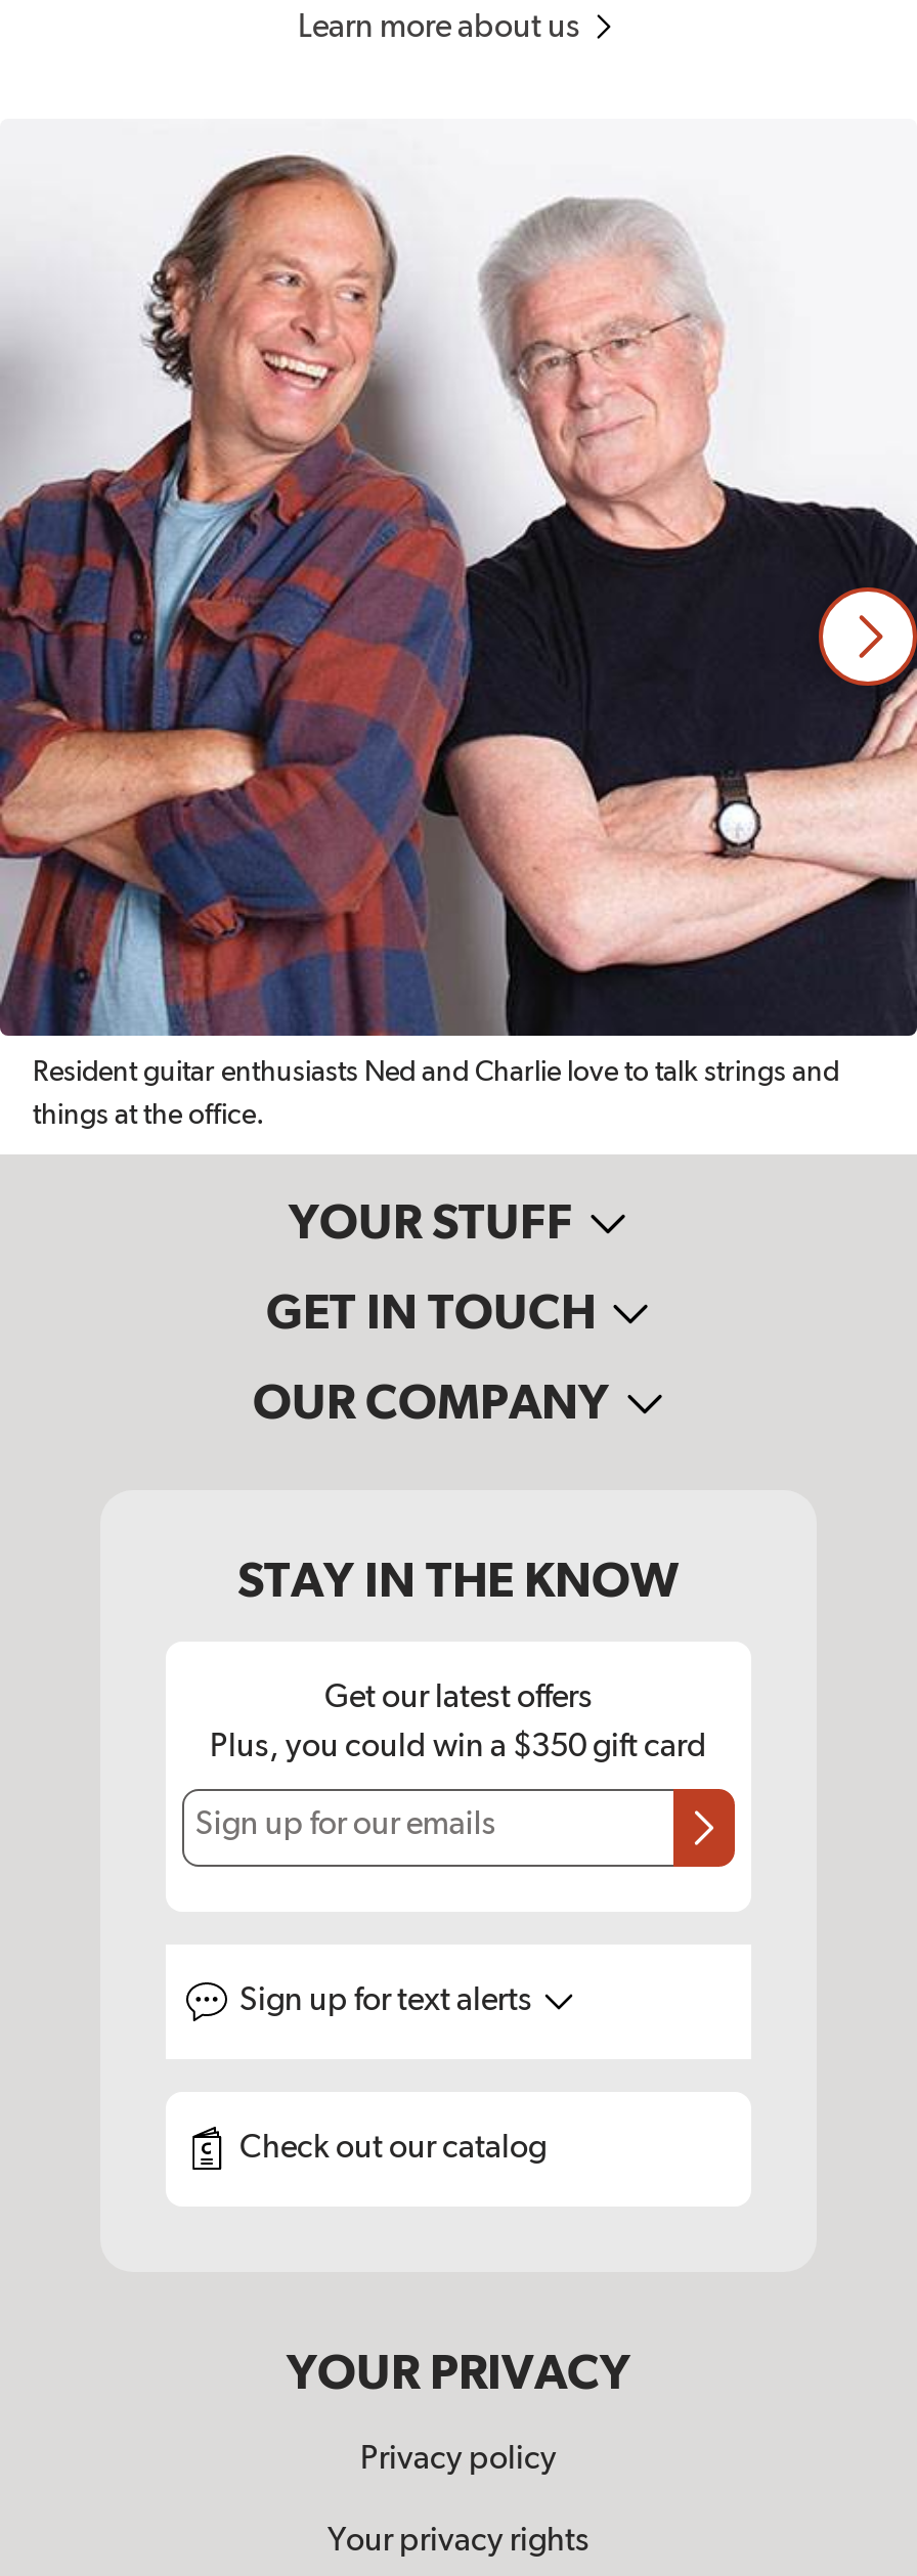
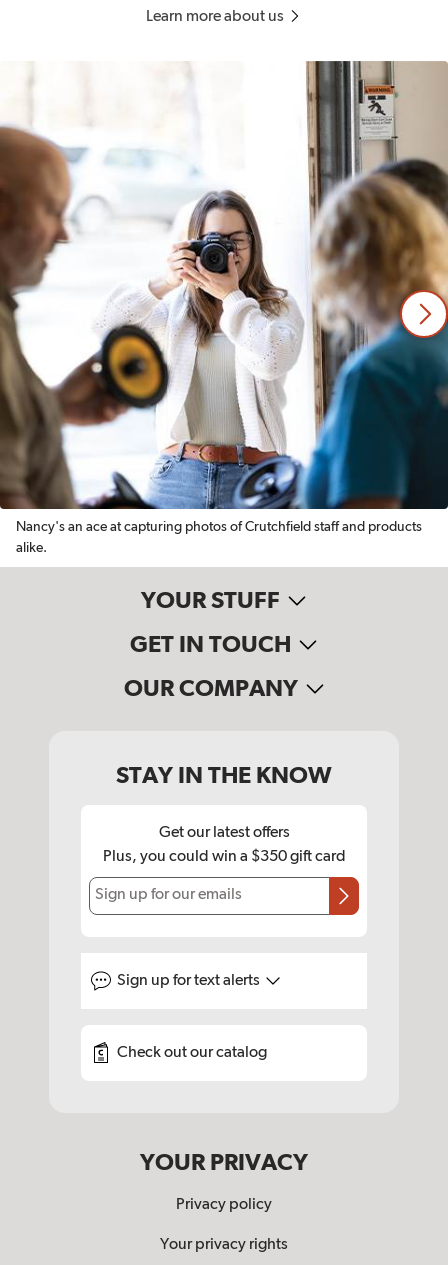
[6,119,911,1087] [image] | Resident guitar enthusiasts Ned and Charlie love to talk strings and -> [3,60,445,534] [image] | Nancy's an ace at capturing photos of Crutchfield staff and products
[33,1101,264,1130] things at the office. -> [16,541,47,555] alike.

